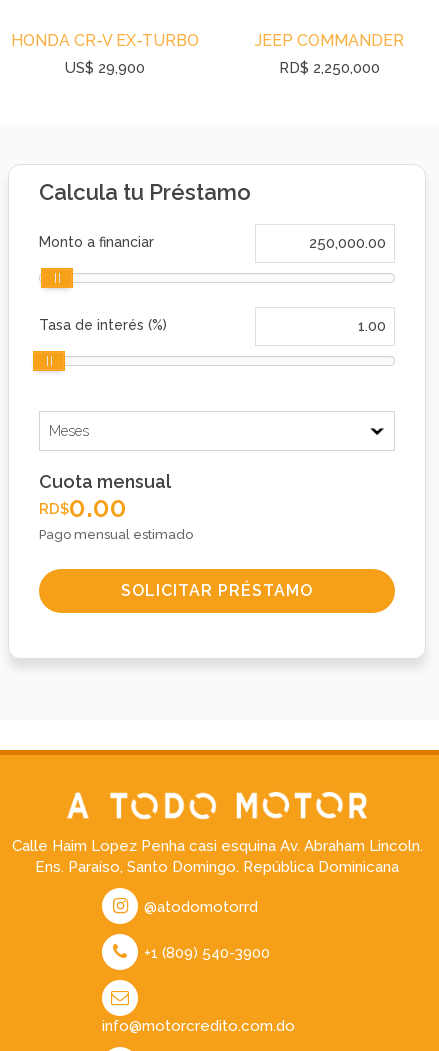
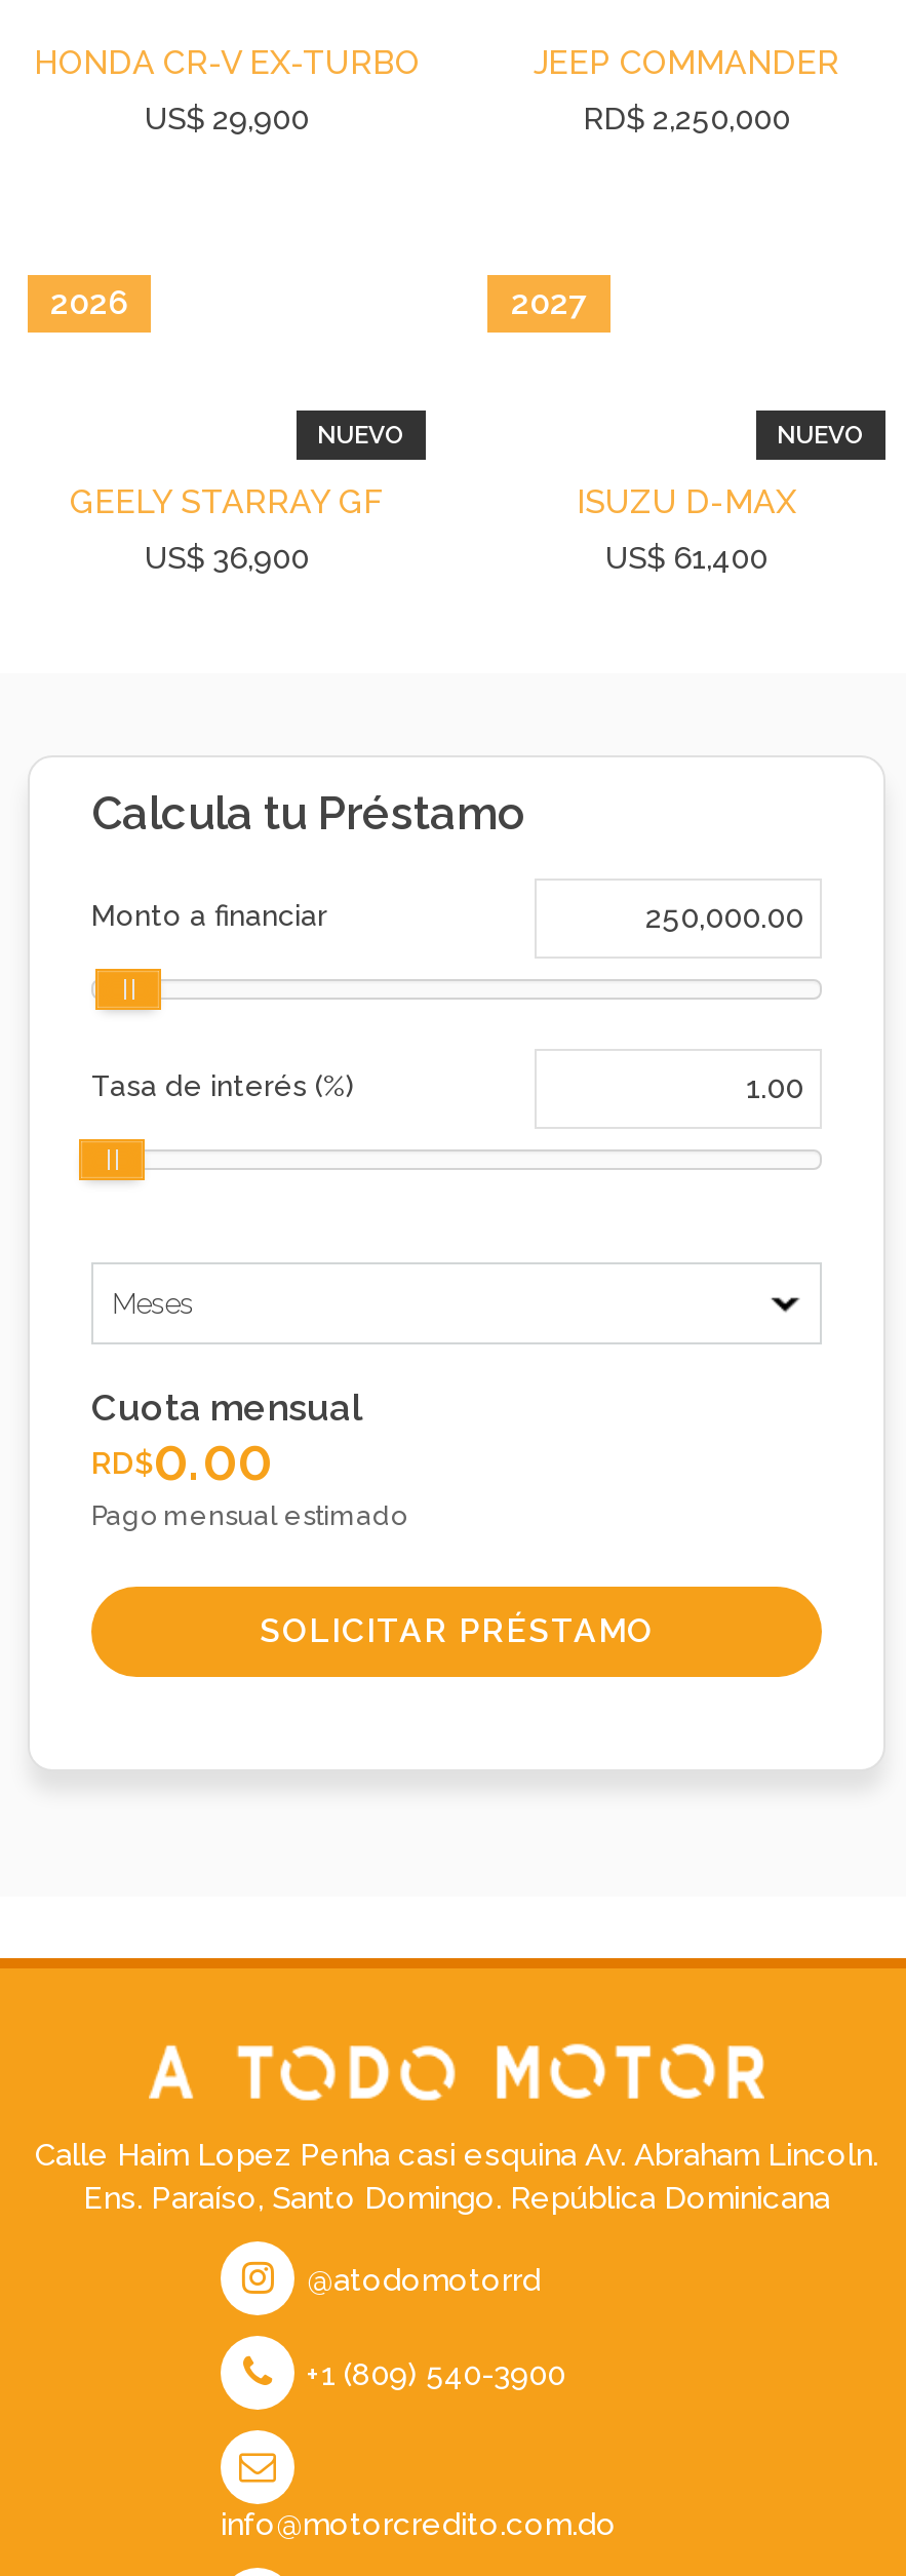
none -> [50,282,128,321] 2026
none -> [70,420,405,576] NUEVO | GEELY STARRAY GF | US$ 36,900
none -> [511,282,587,321] 2027
none -> [577,420,865,576] NUEVO | ISUZU D-MAX | US$ 61,400

